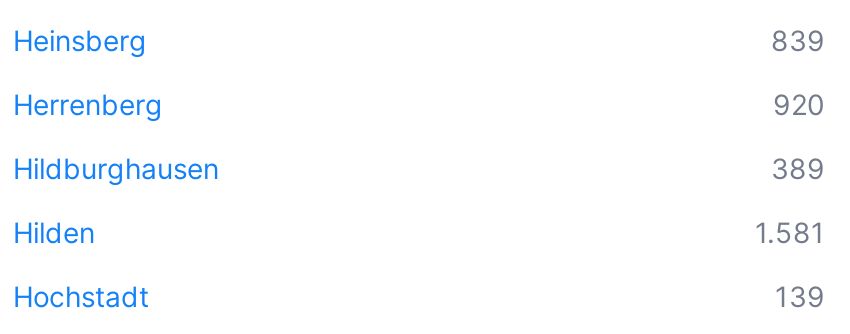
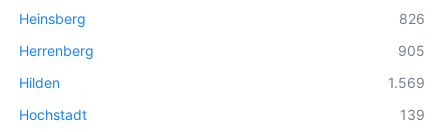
[771,22,825,56] 839 -> [399,10,425,27] 826
[13,86,825,184] 920 | Hildburghausen | 389 -> [398,42,425,59] 905
[755,214,825,248] 1.581 -> [388,74,425,91] 1.569

